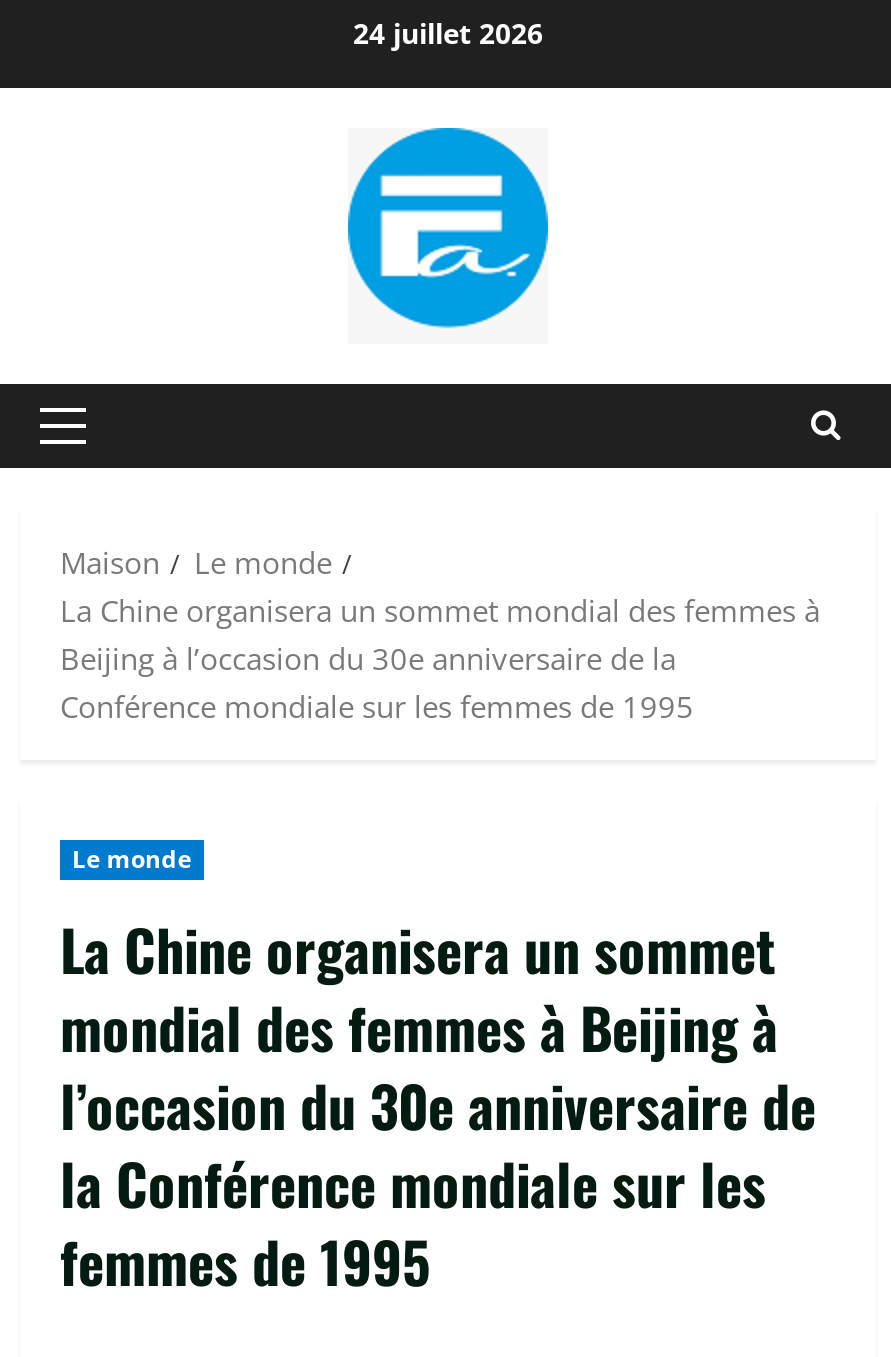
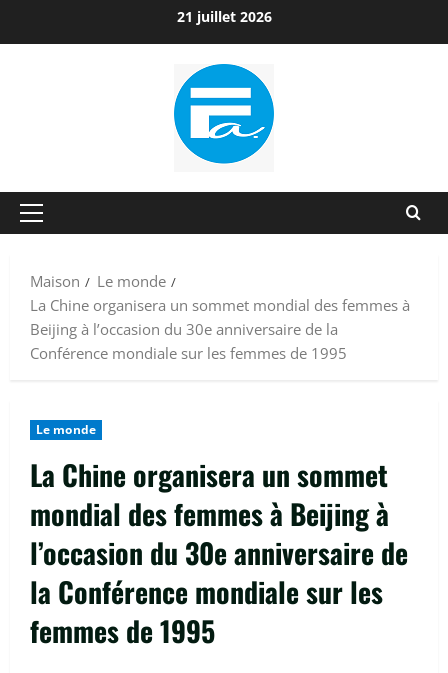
[353,14,543,52] 24 juillet 2026 -> [176,7,271,26] 21 juillet 2026

